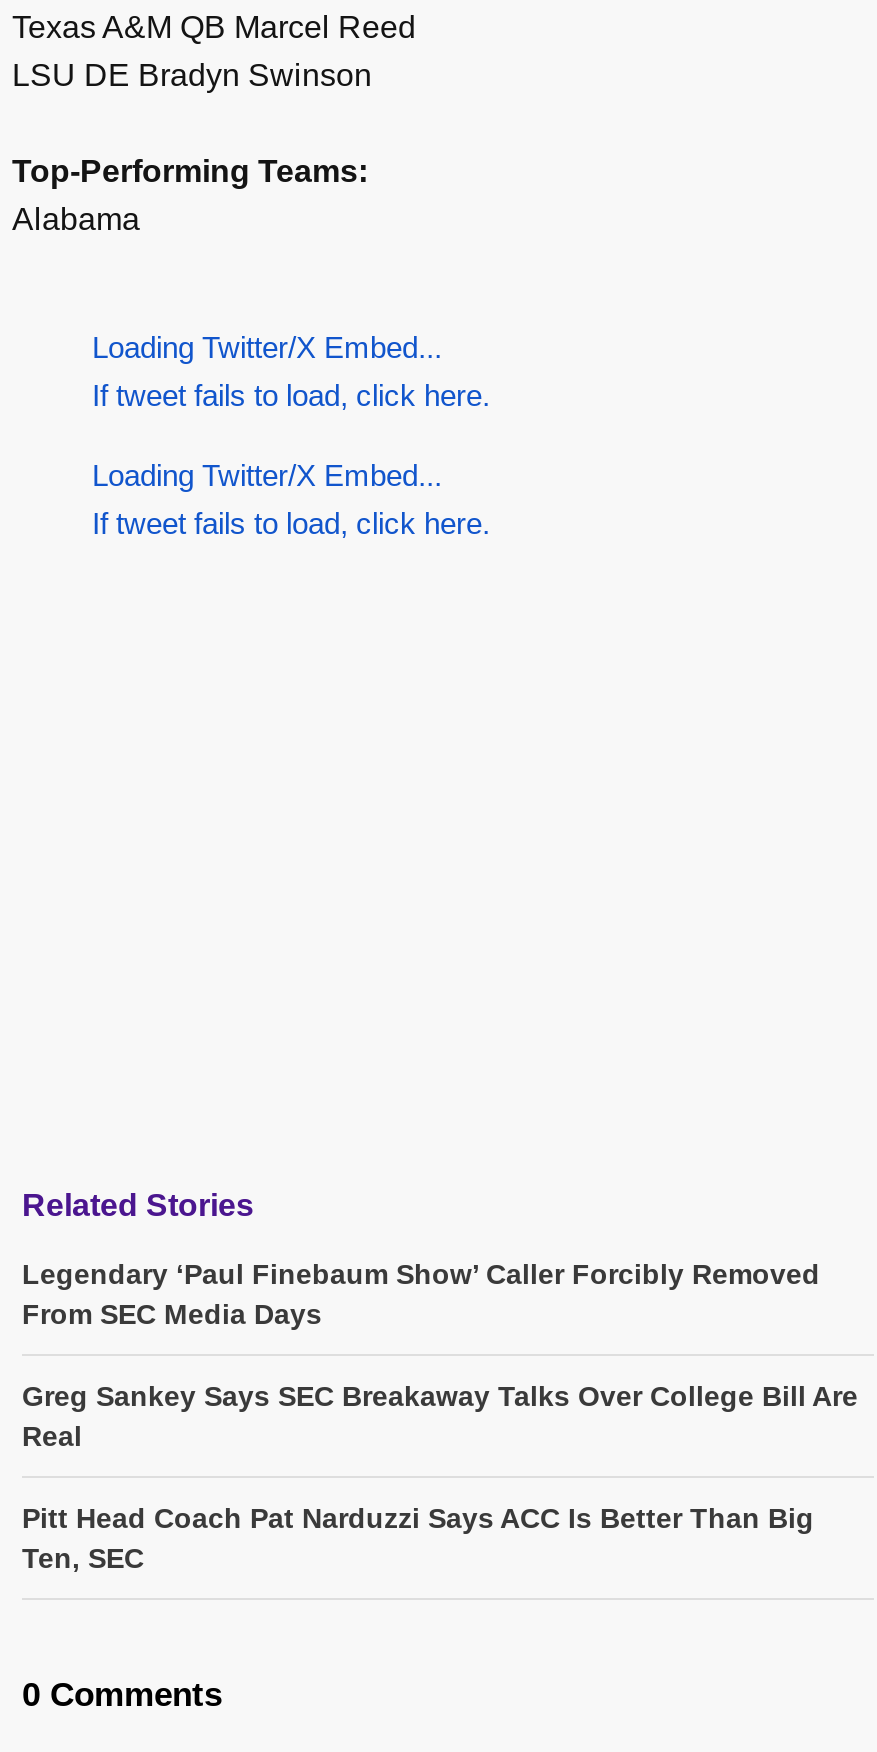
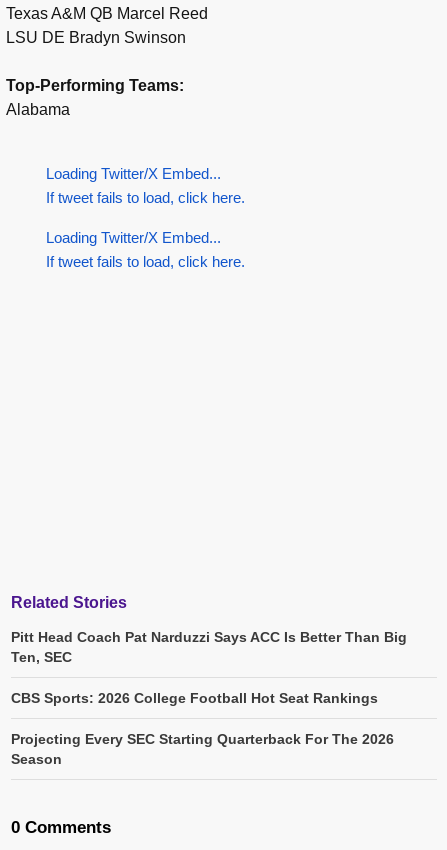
[22,1258,858,1452] Legendary ‘Paul Finebaum Show’ Caller Forcibly Removed | From SEC Media Days | Greg Sankey Says SEC Breakaway Talks Over College Bill Are | Real -> none
moved [22,1502,814,1574] -> [11,629,407,665]: Pitt Head Coach Pat Narduzzi Says ACC Is Better Than Big | Ten, SEC
none -> [11,690,394,767] CBS Sports: 2026 College Football Hot Seat Rankings | Projecting Every SEC Starting Quarterback For The 2026 | Season

